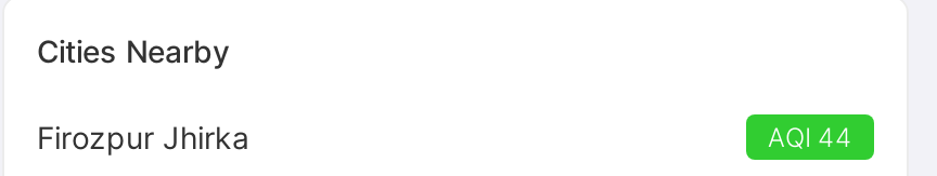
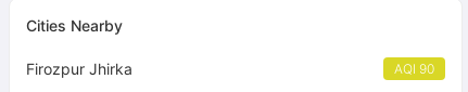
[768,121,852,153] AQI 44 -> [394,61,434,77] AQI 90

